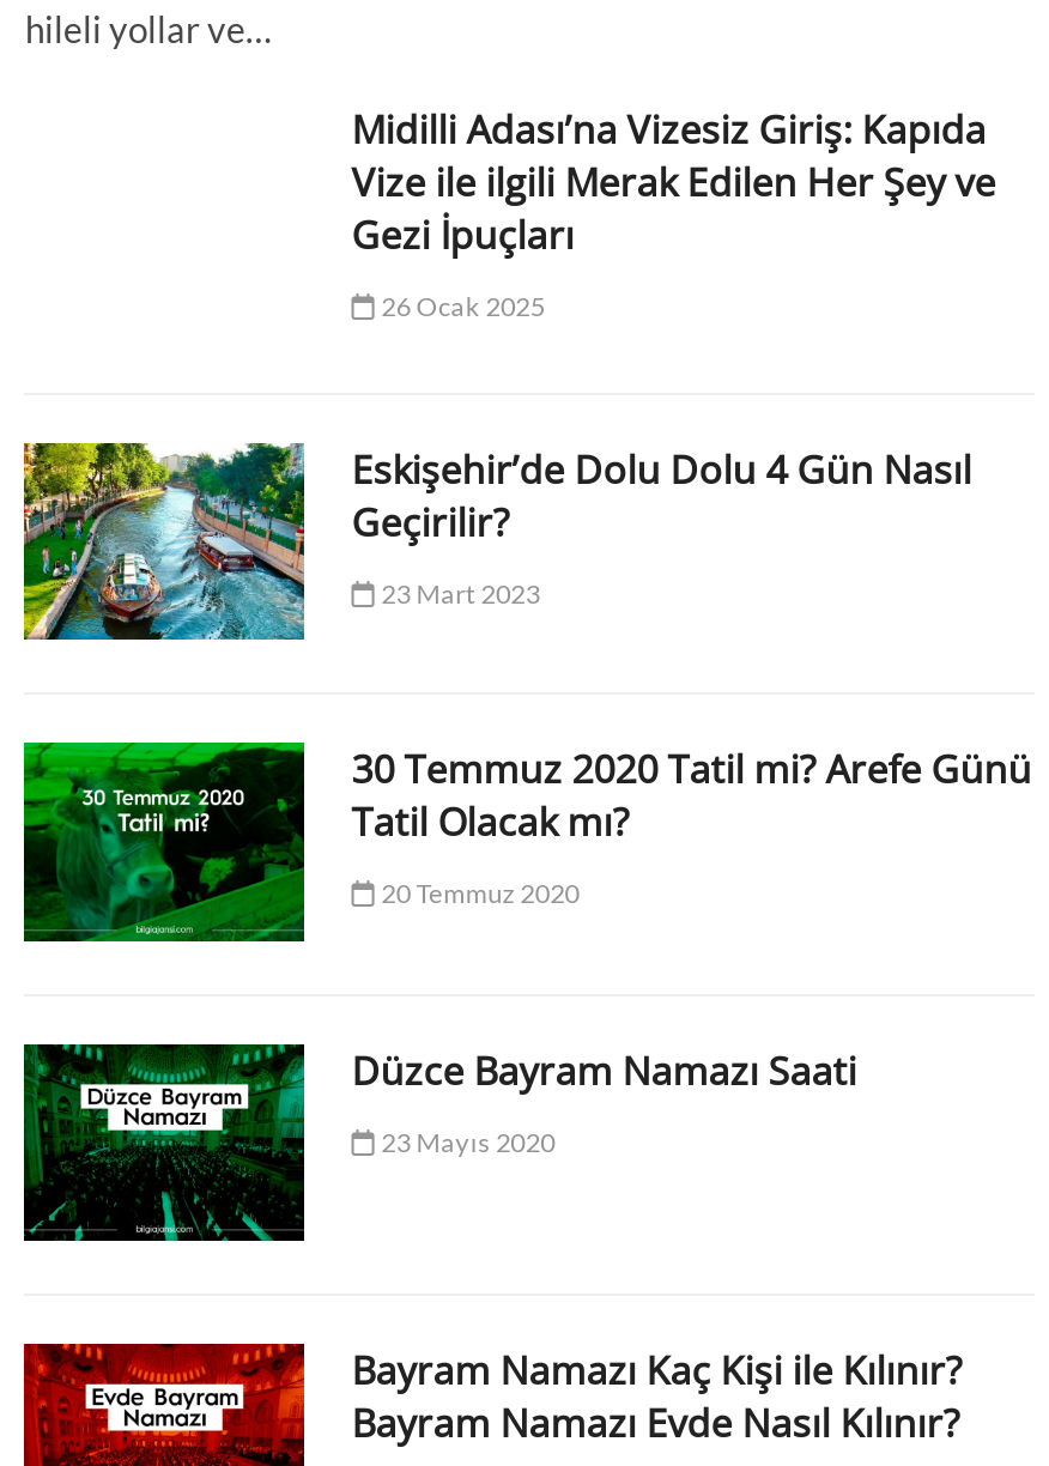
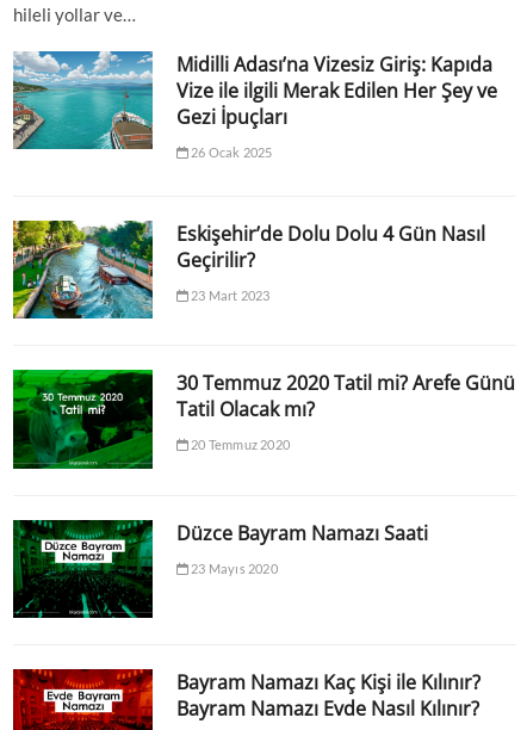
none -> [12,50,154,150] [image]

